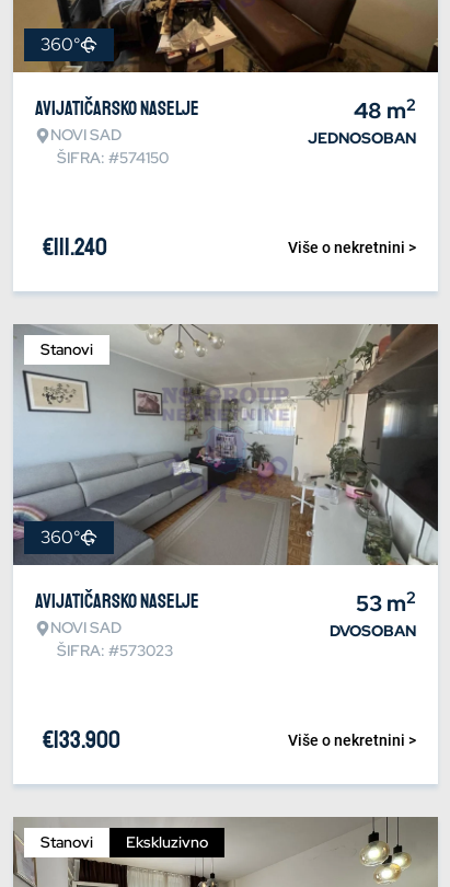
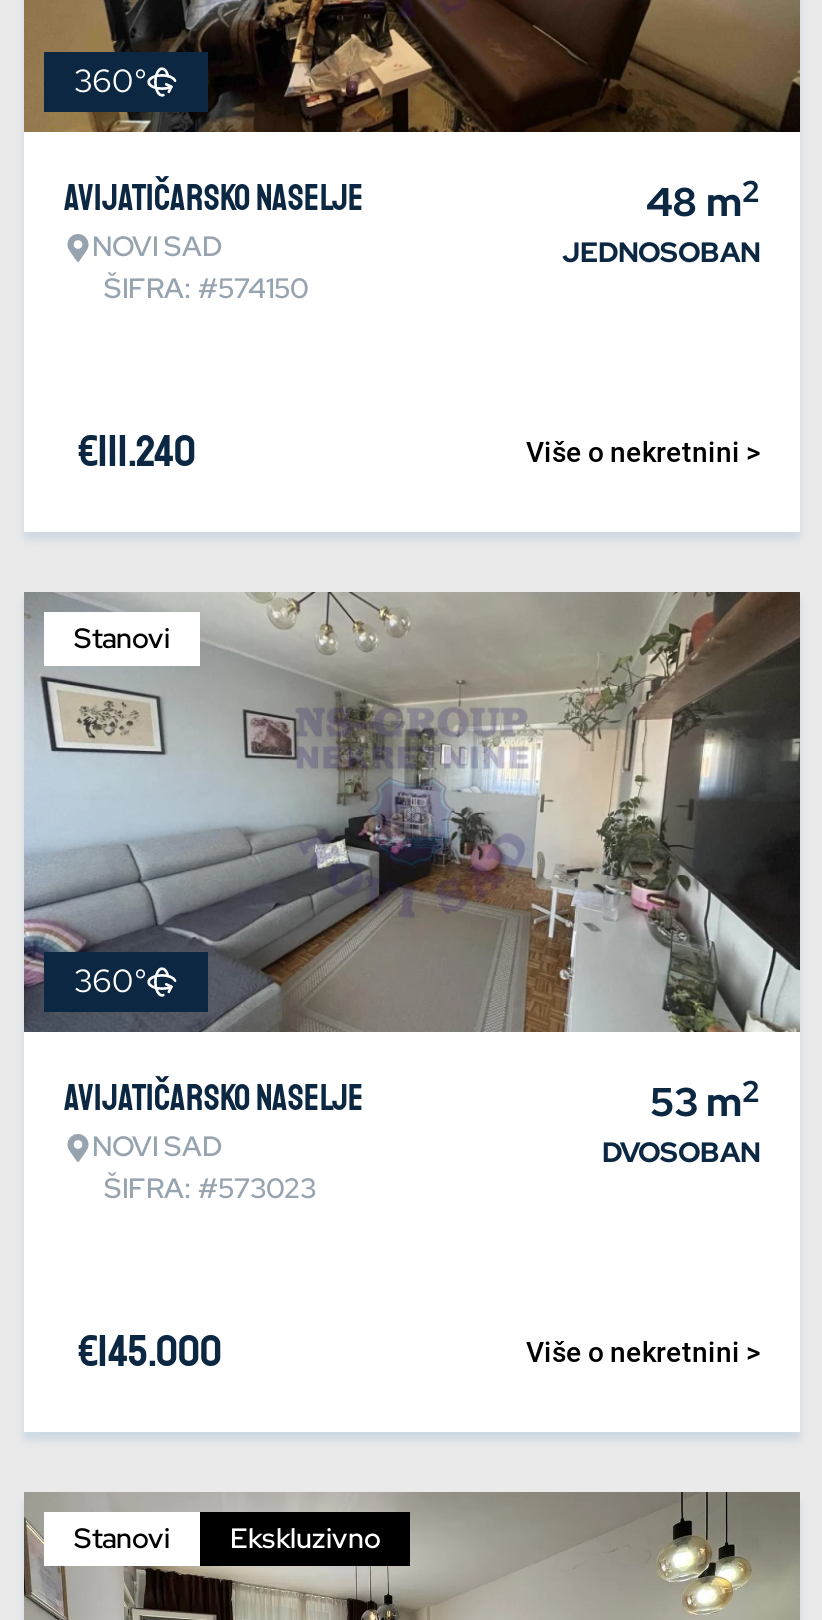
[43,725,120,756] €133.900 -> [78,1324,222,1380] €145.000

